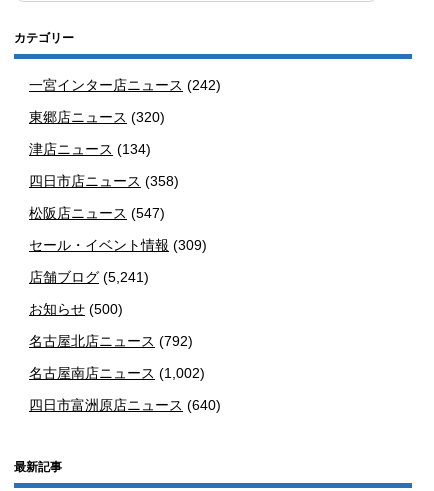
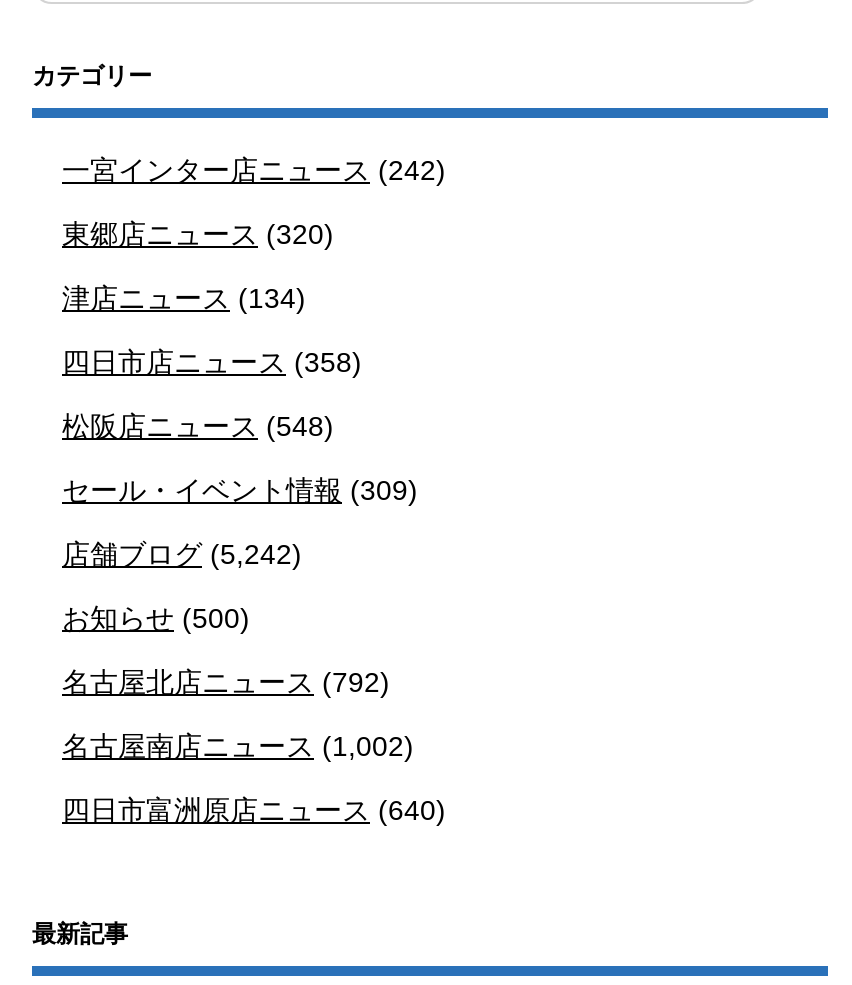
[29,205,165,221] 松阪店ニュース(547) -> [62,410,334,442] 松阪店ニュース(548)
[29,269,149,285] 店舗ブログ(5,241) -> [62,538,302,570] 店舗ブログ(5,242)

